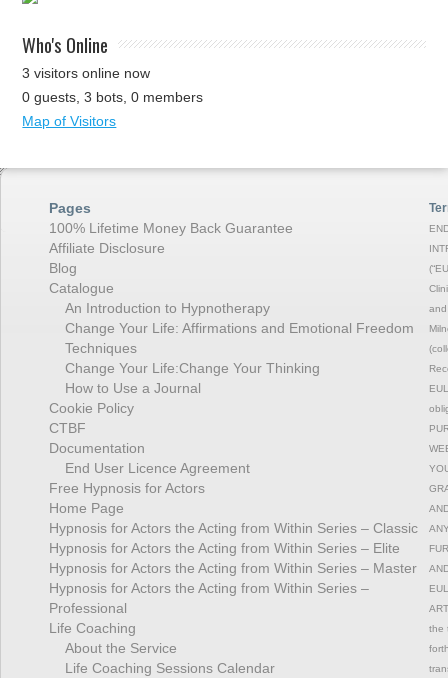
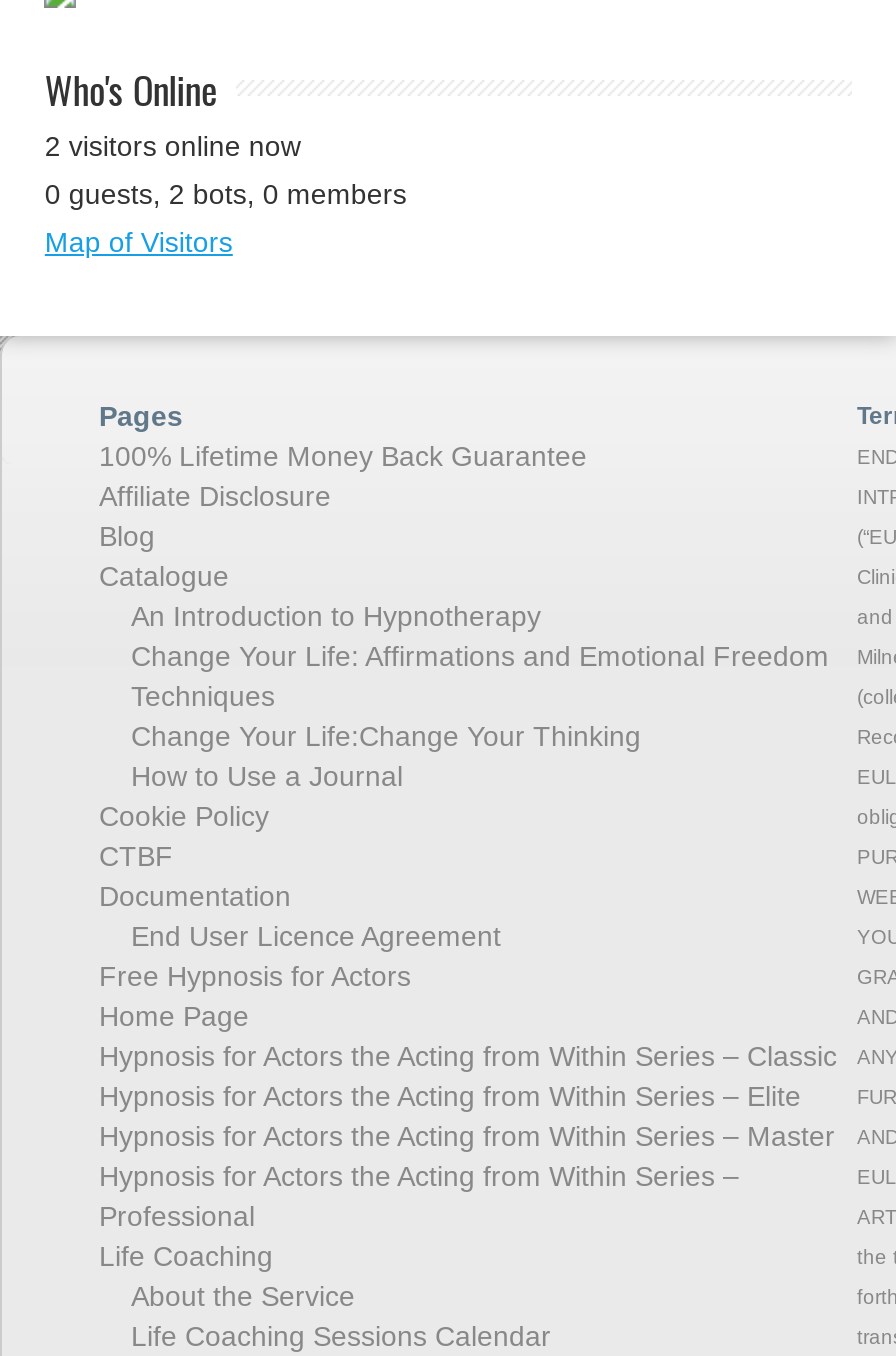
[22,65,150,81] 3 visitors online now -> [45,130,301,162] 2 visitors online now
[22,89,203,105] 0 guests, 3 bots, 0 members -> [45,178,407,210] 0 guests, 2 bots, 0 members

